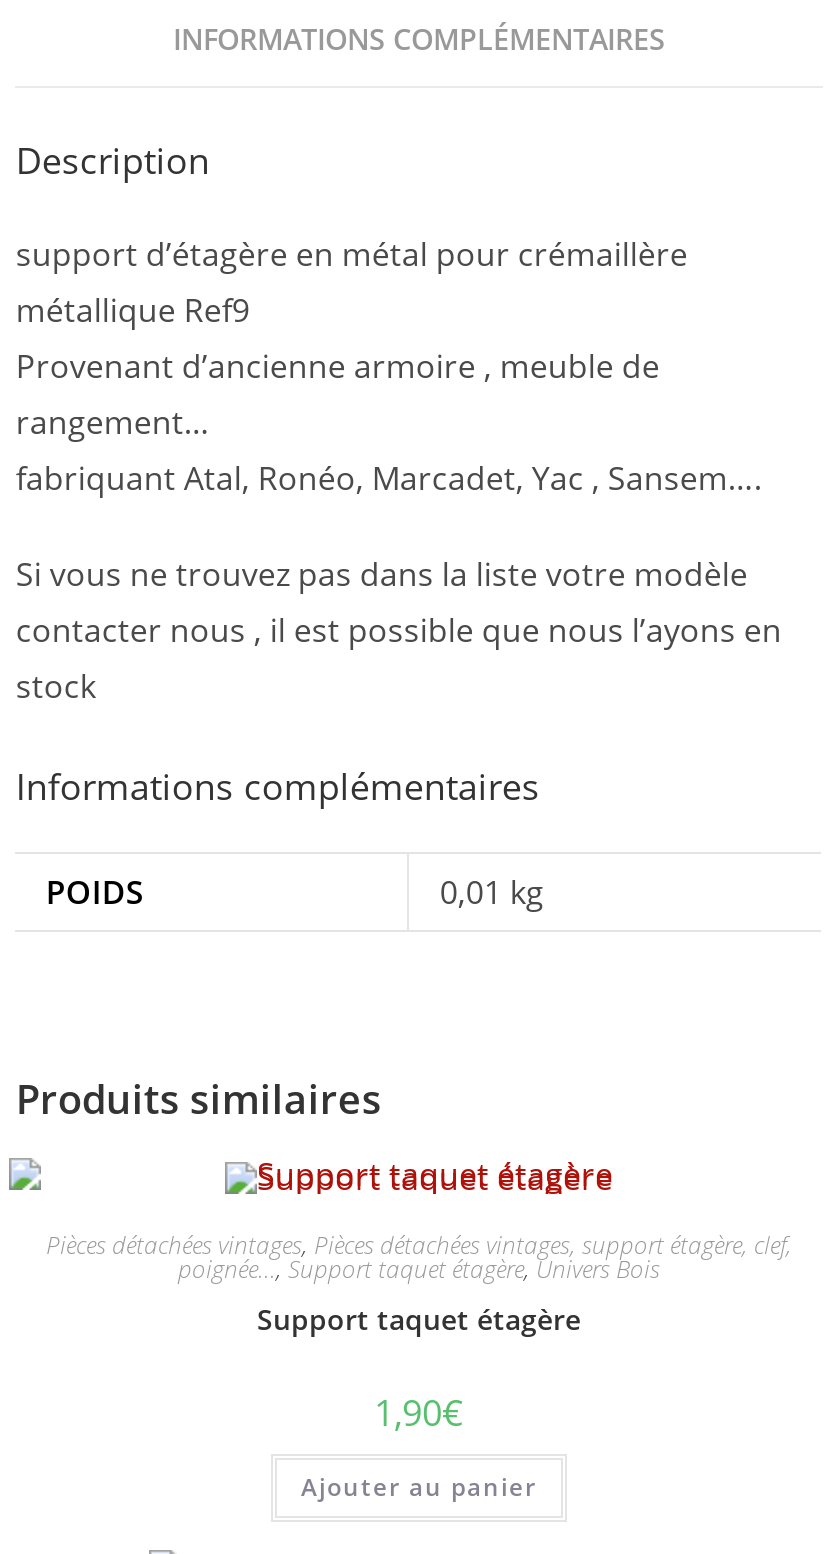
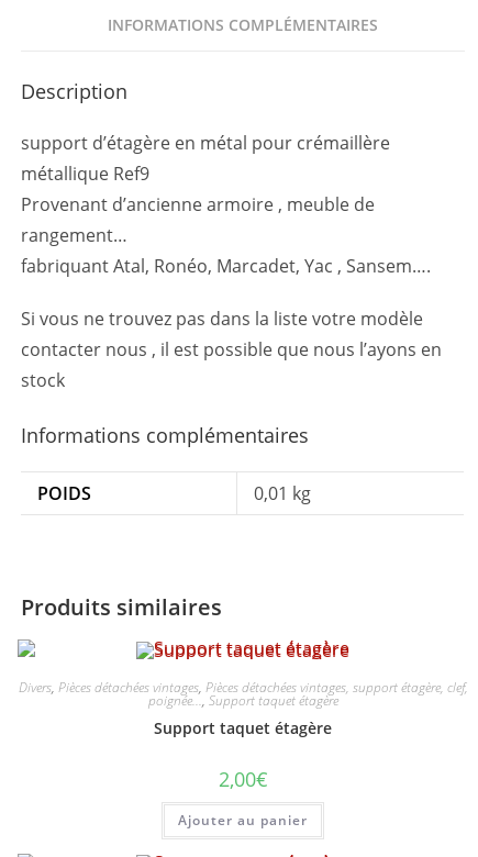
[46,1228,792,1286] Pièces détachées vintages, Pièces détachées vintages, support étagère, clef, | poignée...,Support taquet étagère,Univers Bois -> [18,678,468,710] Divers, Pièces détachées vintages, Pièces détachées vintages, support étagère, clef, | poignée...,Support taquet étagère
[374,1388,464,1436] 1,90€ -> [218,766,268,792] 2,00€

